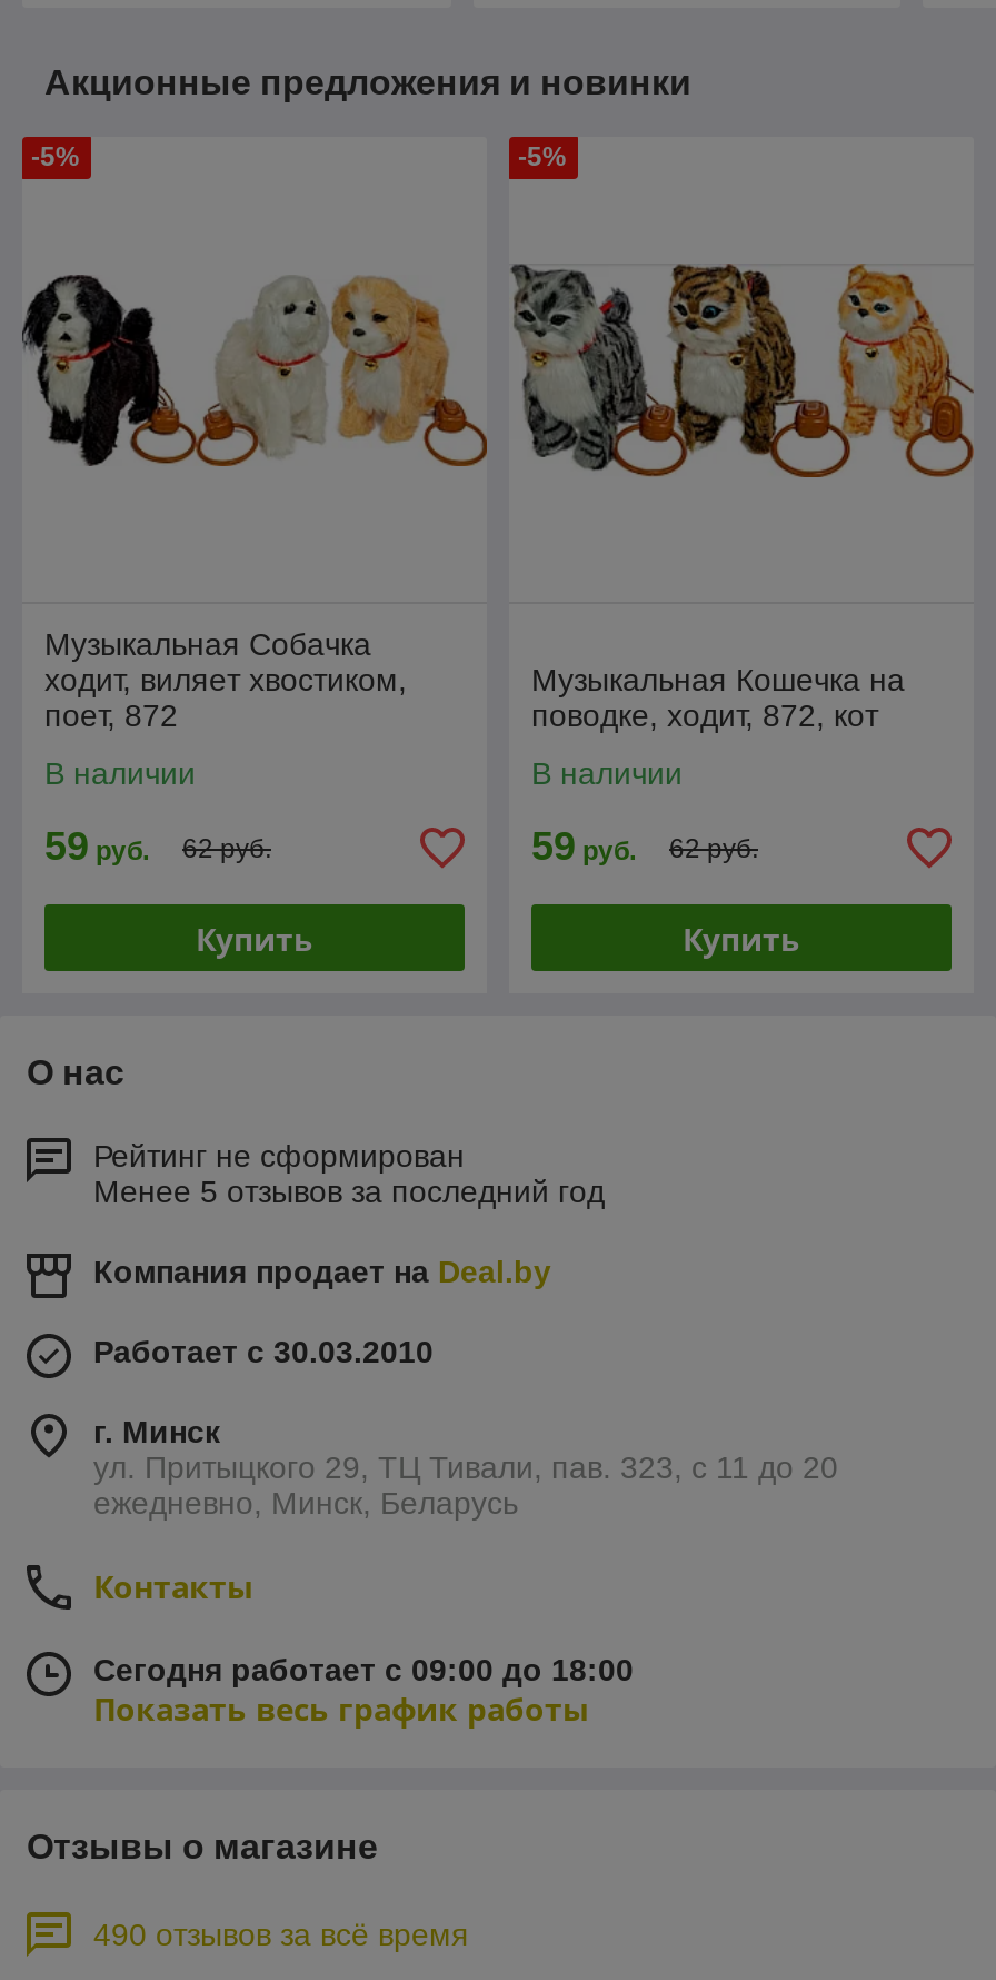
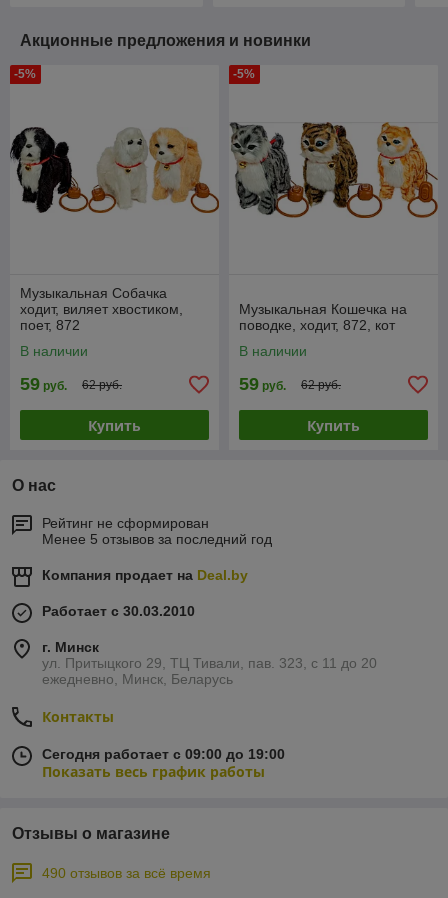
[93,1653,634,1688] Сегодня работает с 09:00 до 18:00 -> [42,746,285,762] Сегодня работает с 09:00 до 19:00

